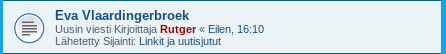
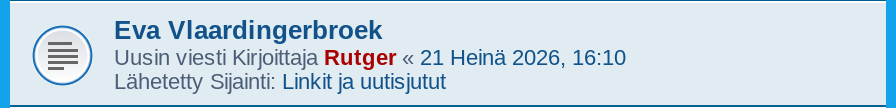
[55,23,264,35] Uusin viesti Kirjoittaja Rutger «Eilen, 16:10 -> [114,46,626,70] Uusin viesti Kirjoittaja Rutger «21 Heinä 2026, 16:10

